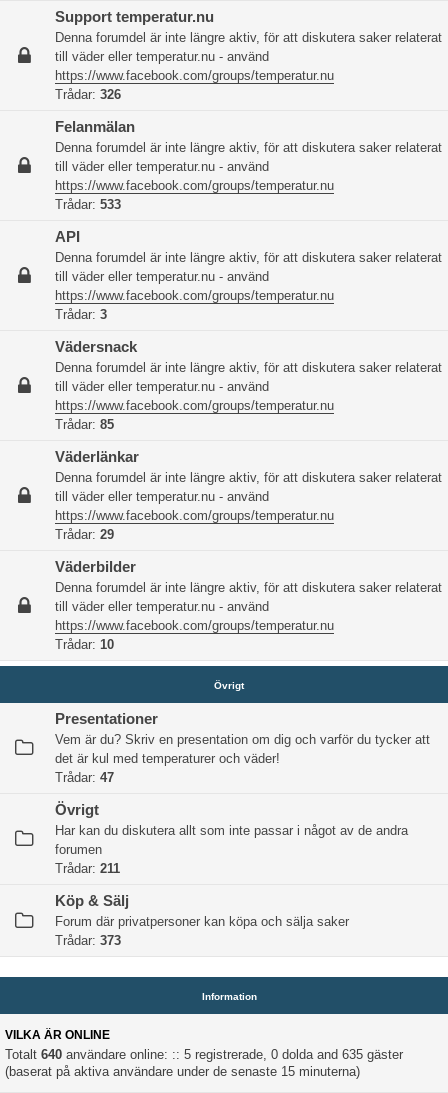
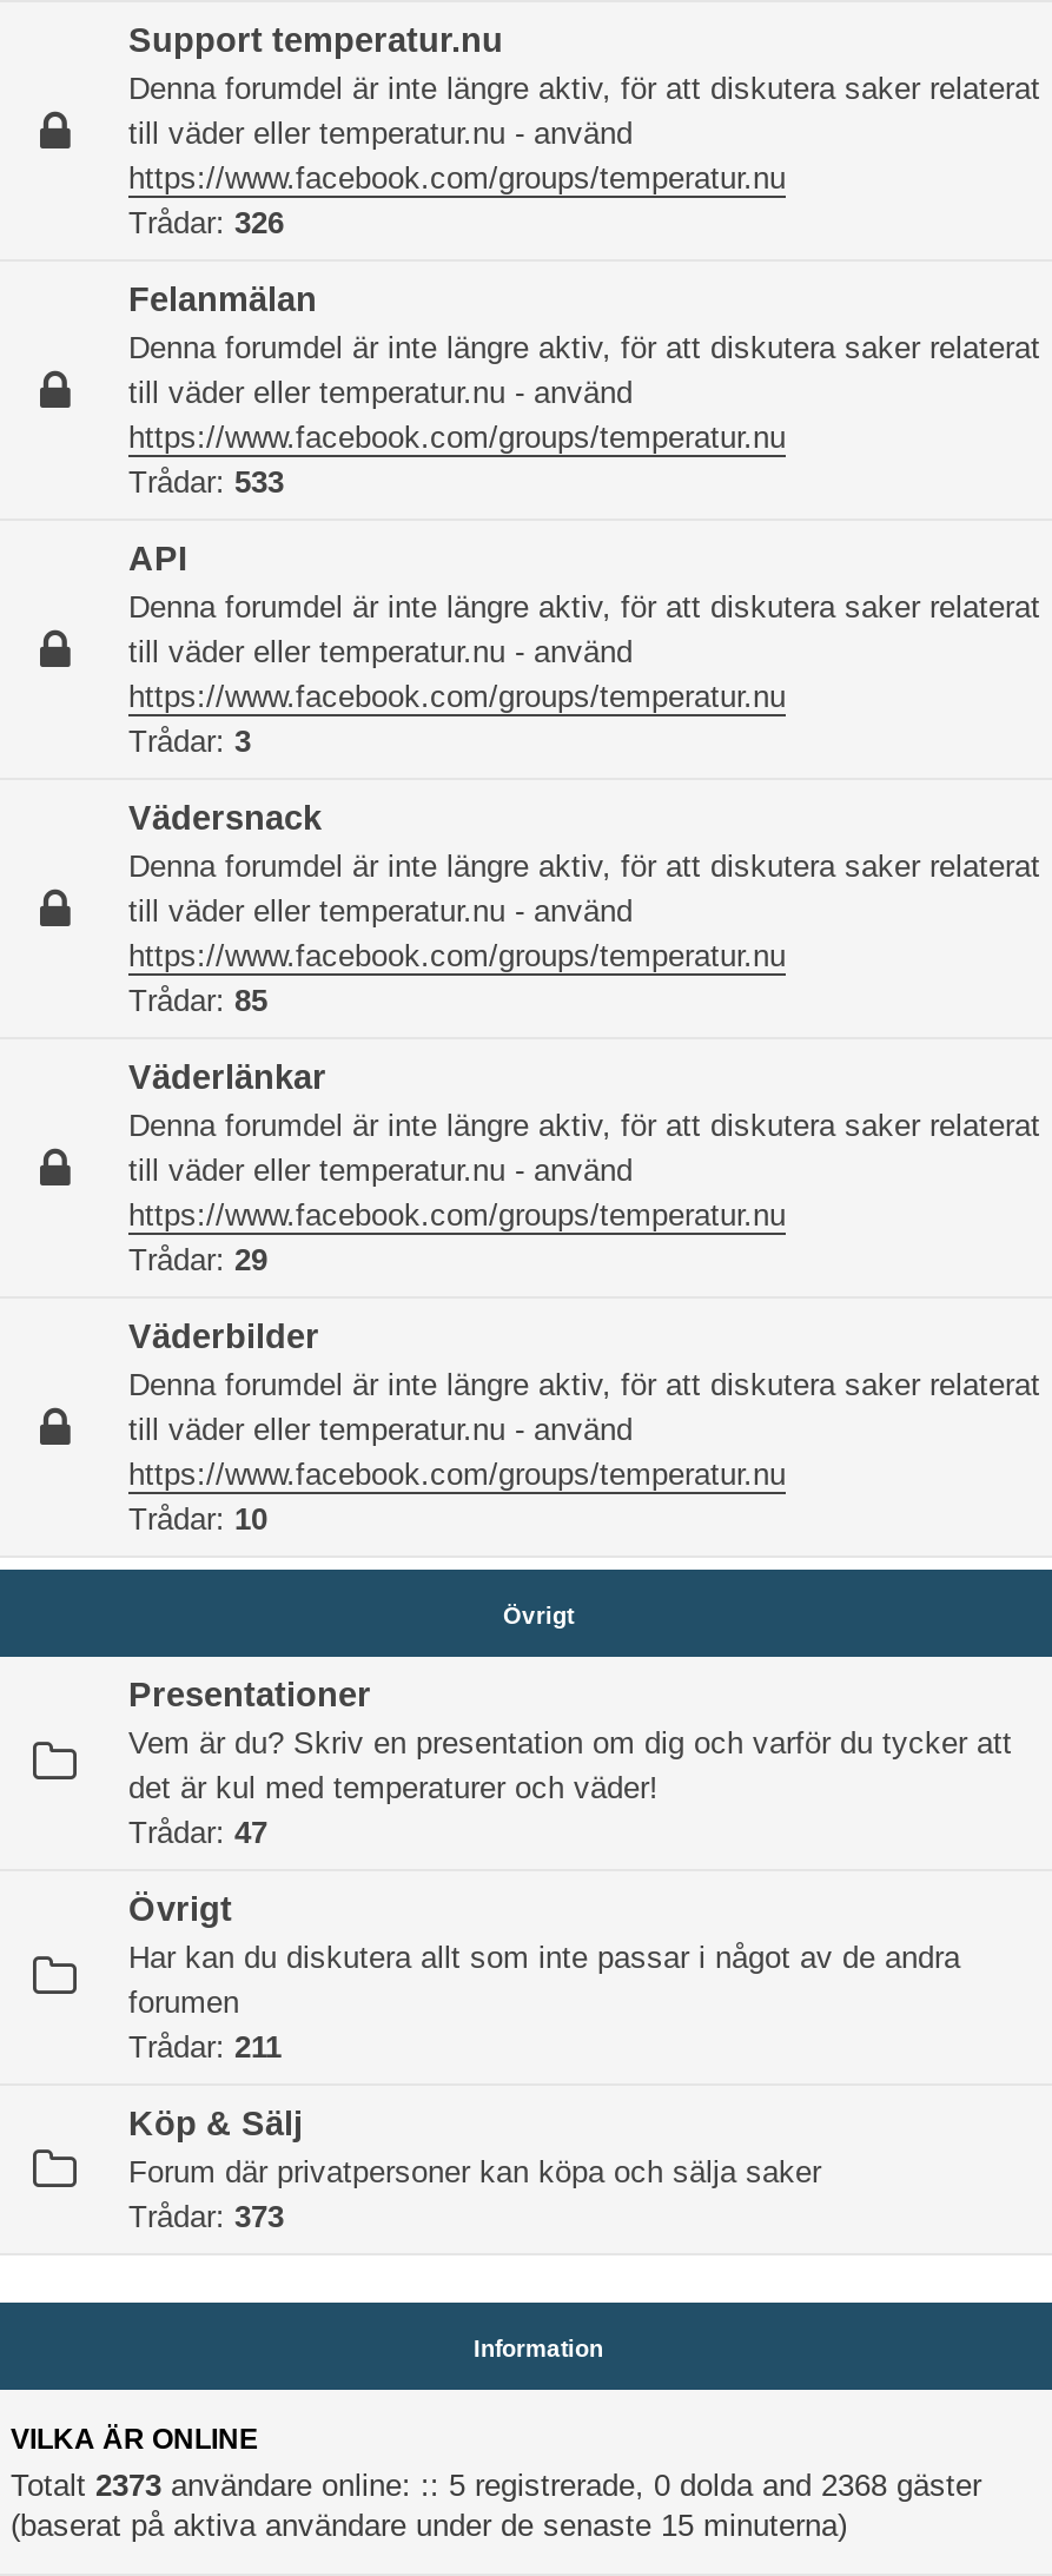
[5,1047,403,1062] Totalt 640 användare online: :: 5 registrerade, 0 dolda and 635 gäster -> [11,2468,981,2503] Totalt 2373 användare online: :: 5 registrerade, 0 dolda and 2368 gäster

